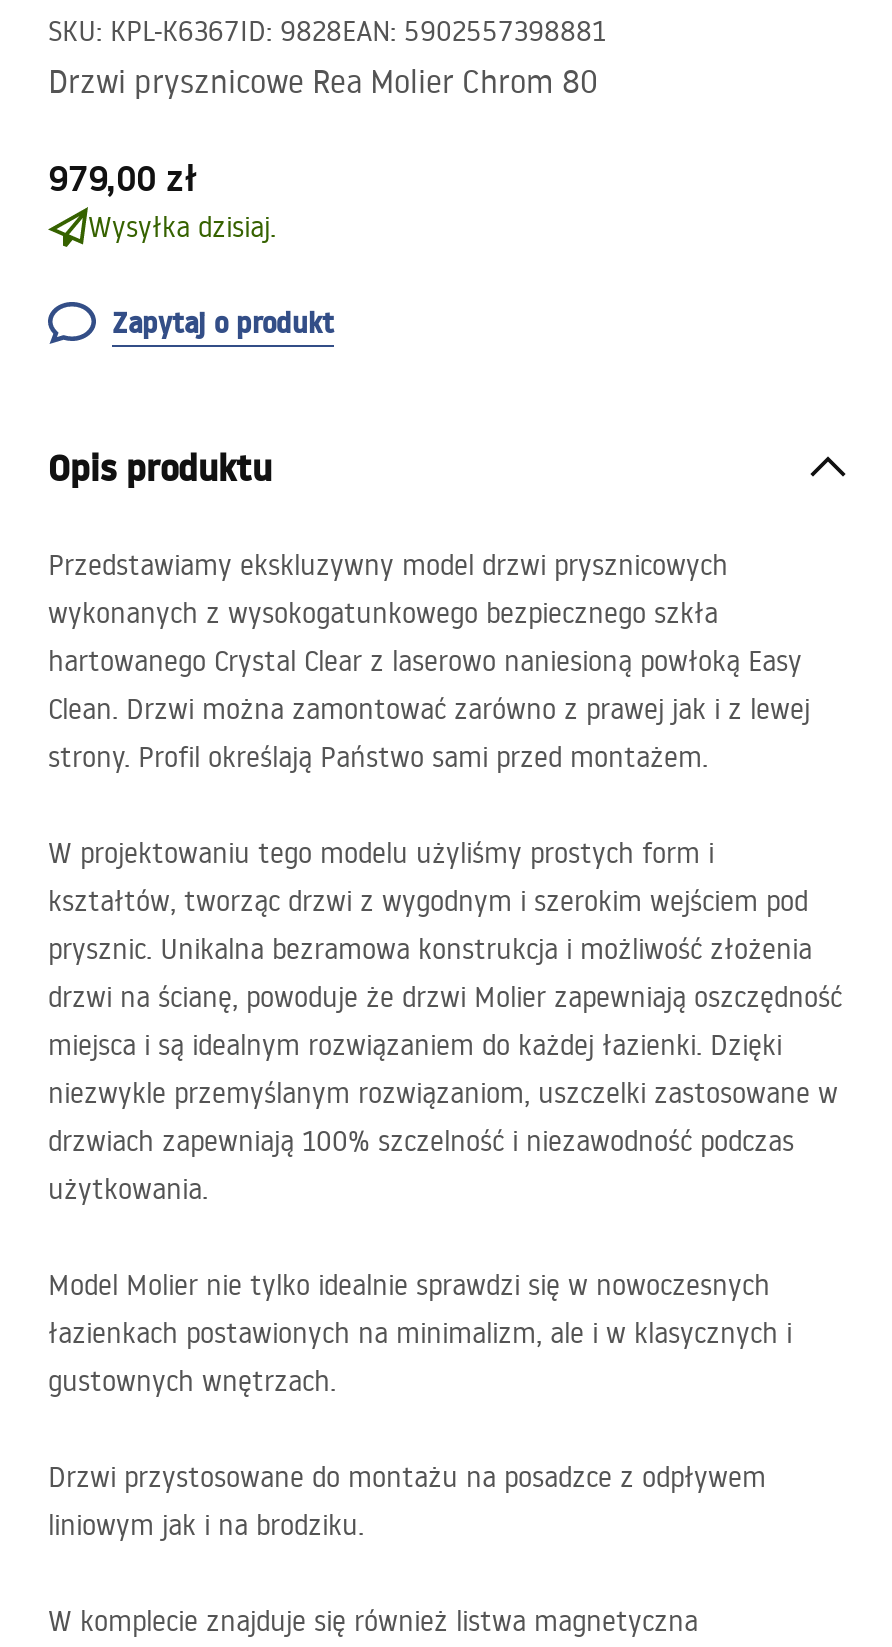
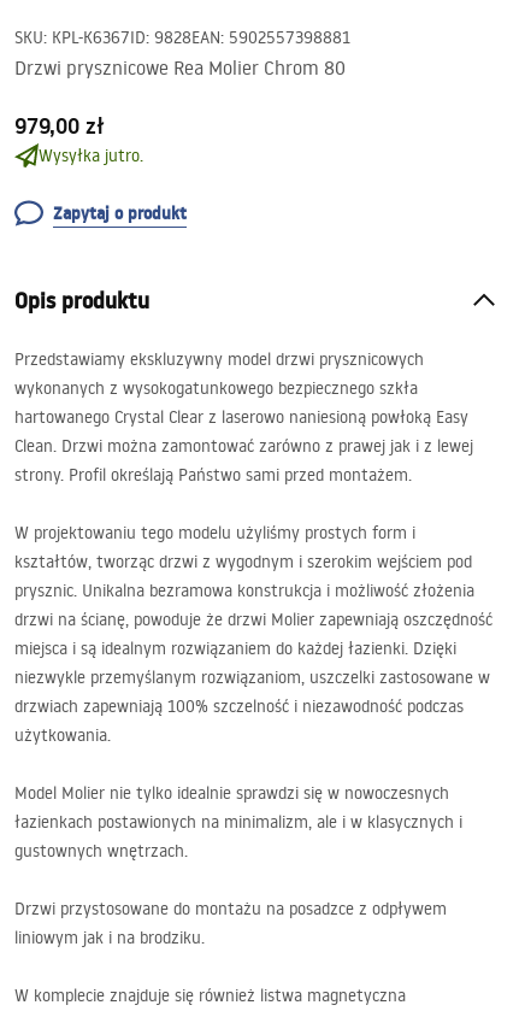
[88,209,276,245] Wysyłka dzisiaj. -> [39,145,143,166] Wysyłka jutro.

